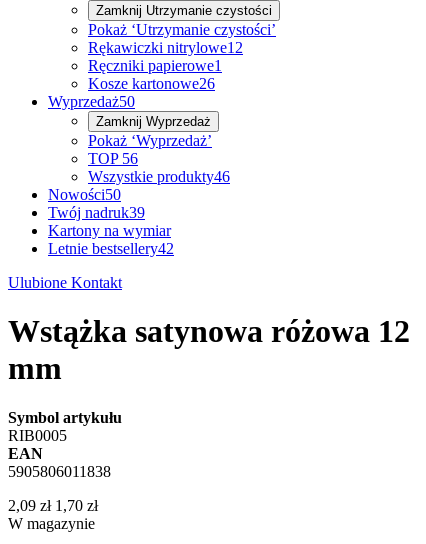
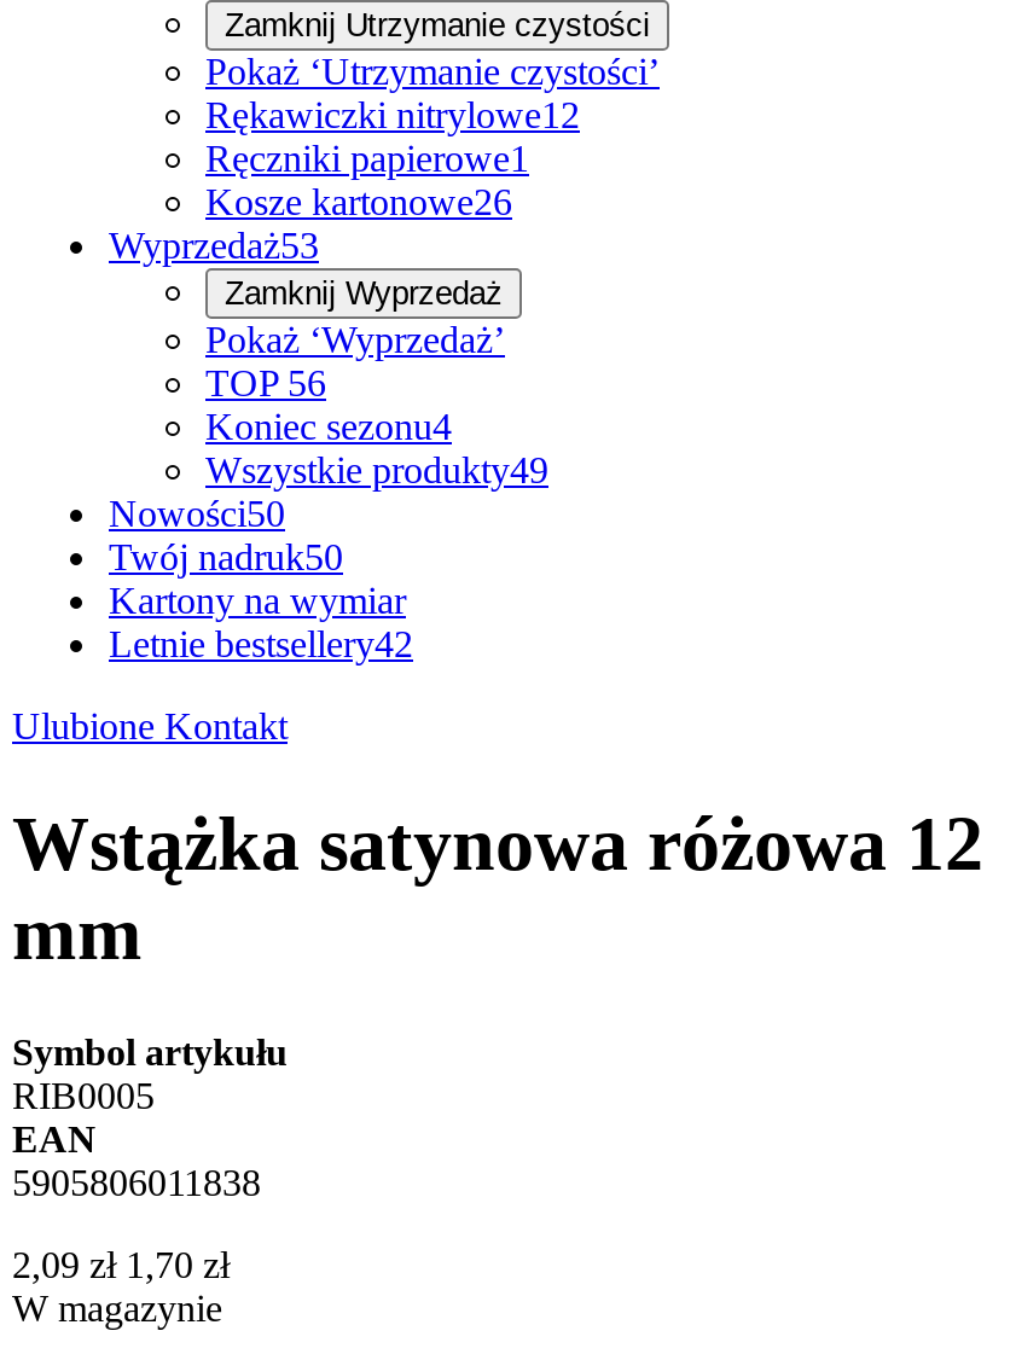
[48,93,135,110] Wyprzedaż50 -> [109,225,319,266] Wyprzedaż53
[88,168,230,185] Wszystkie produkty46 -> [205,406,548,490] Koniec sezonu4 | Wszystkie produkty49
[48,204,145,221] Twój nadruk39 -> [109,536,343,577] Twój nadruk50

